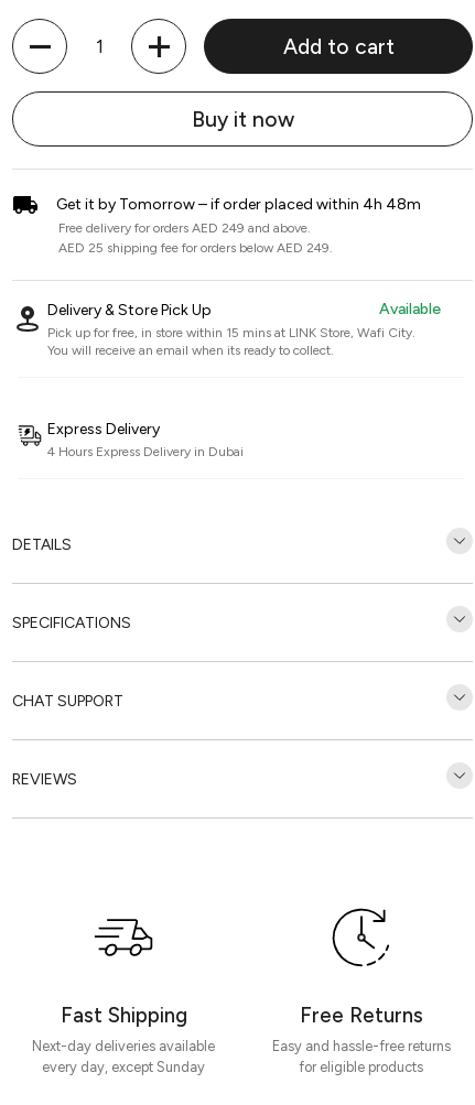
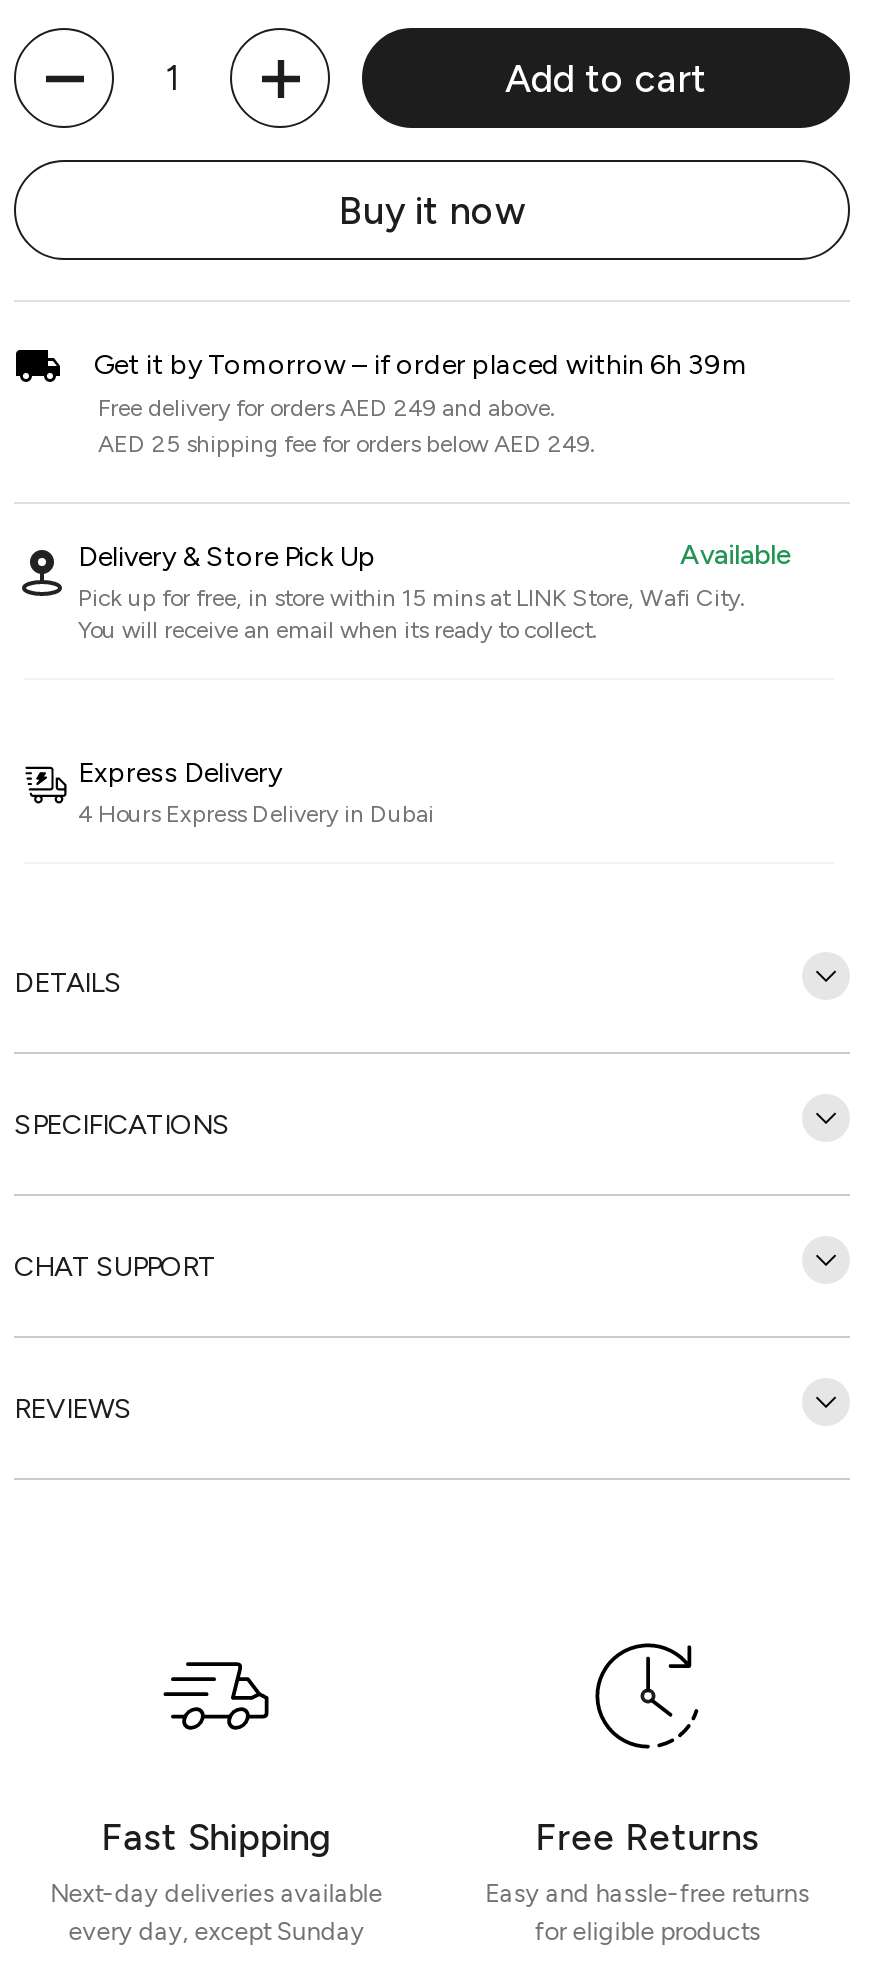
[56,194,421,213] Get it by Tomorrow – if order placed within 4h 48m -> [94,347,748,381] Get it by Tomorrow – if order placed within 6h 39m

